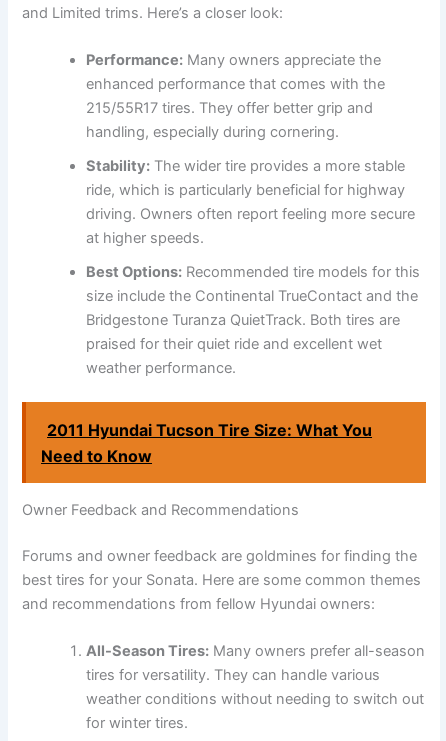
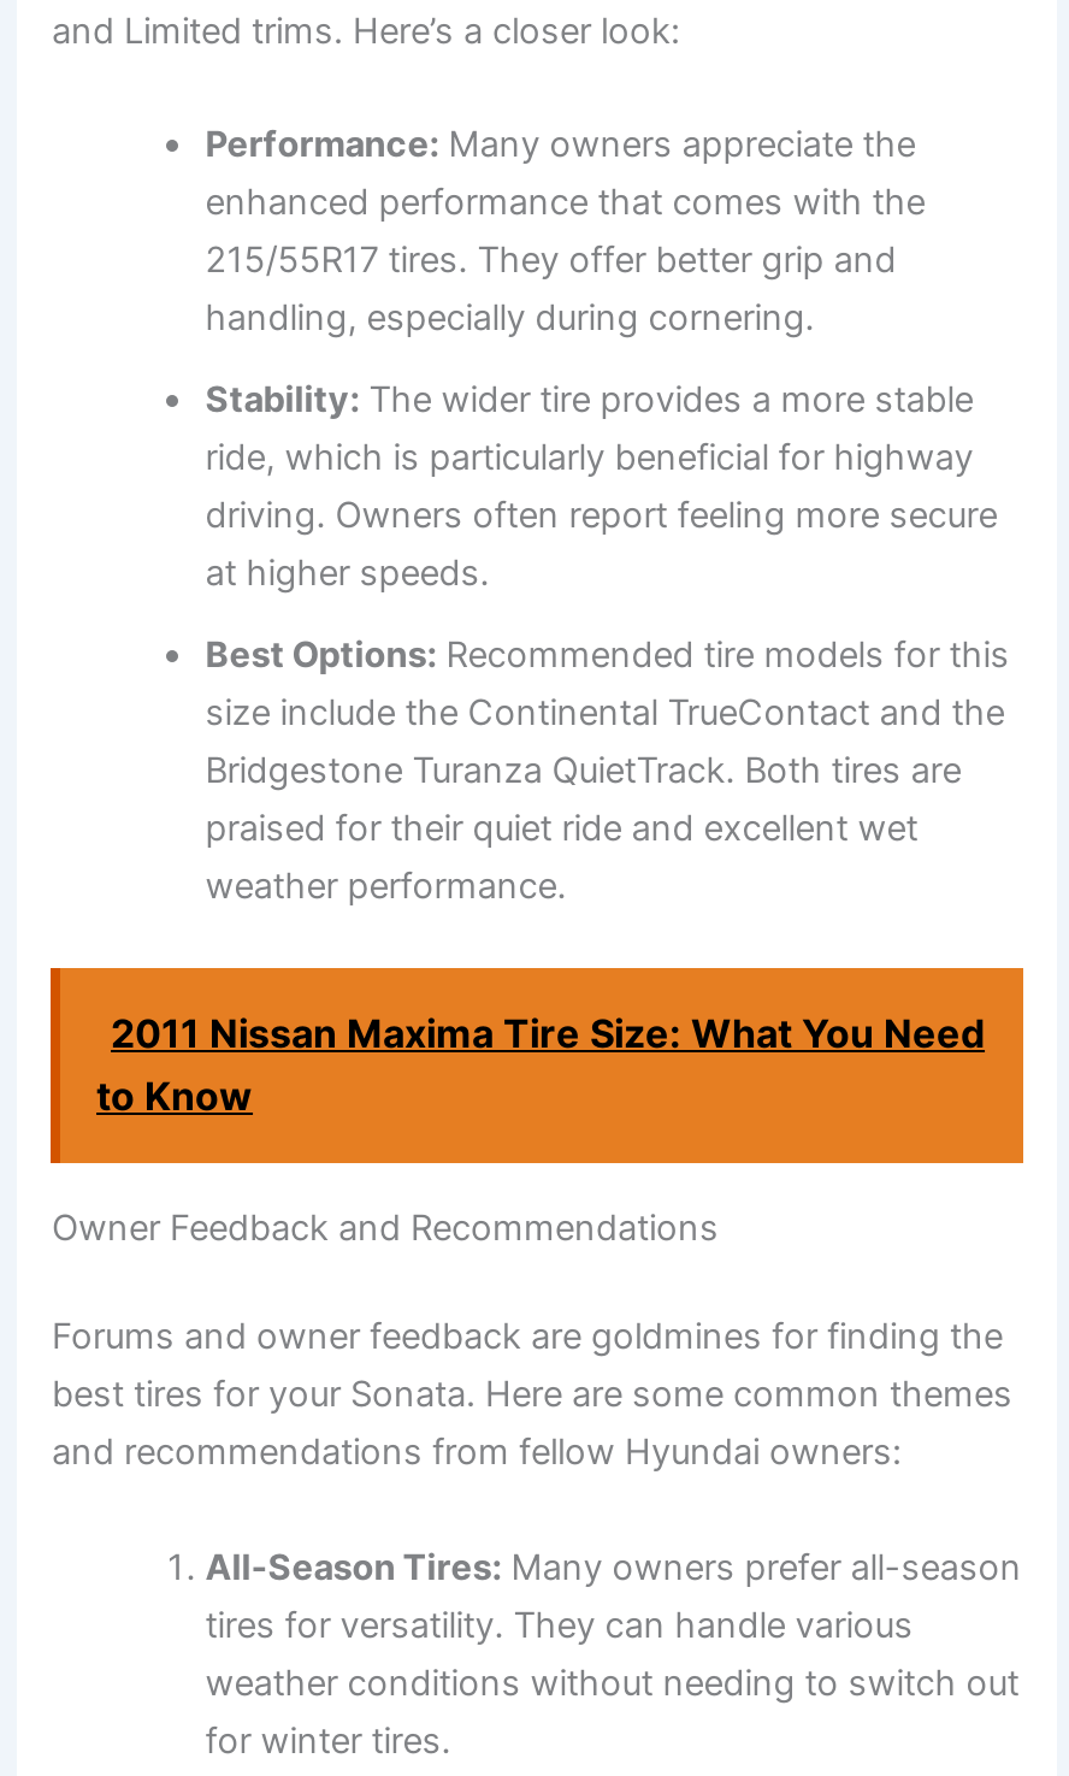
[41,419,372,465] 2011 Hyundai Tucson Tire Size: What You | Need to Know -> [96,1010,985,1121] 2011 Nissan Maxima Tire Size: What You Need | to Know

